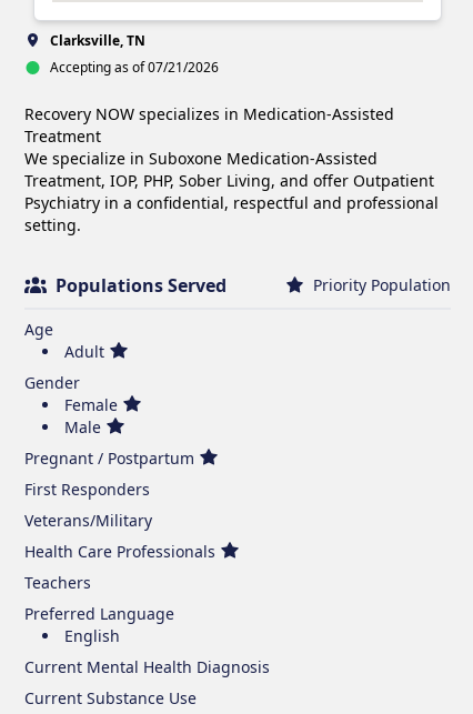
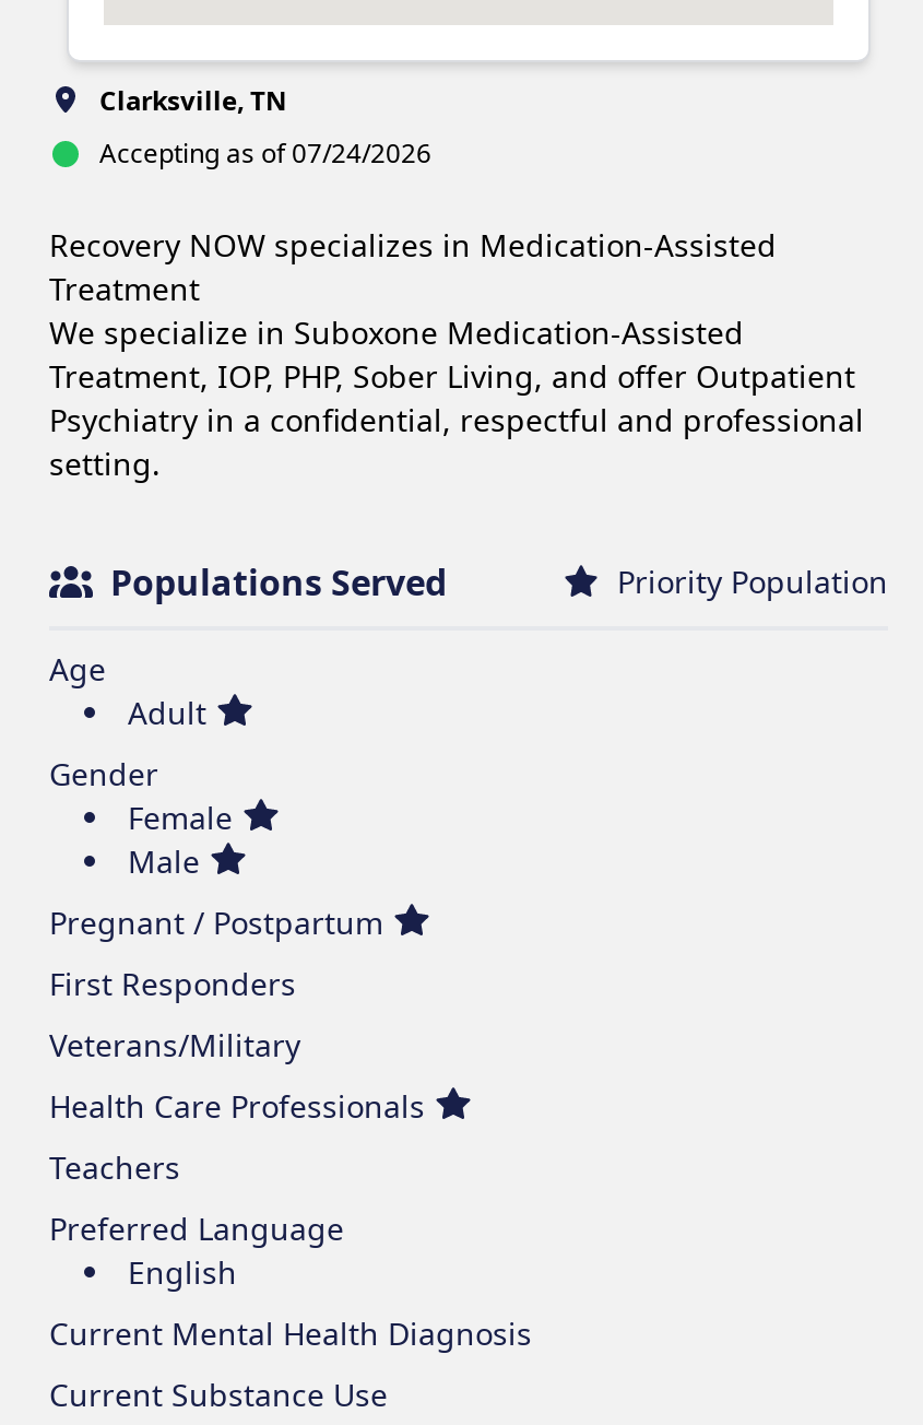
[50,57,219,76] Accepting as of 07/21/2026 -> [99,133,431,170] Accepting as of 07/24/2026

